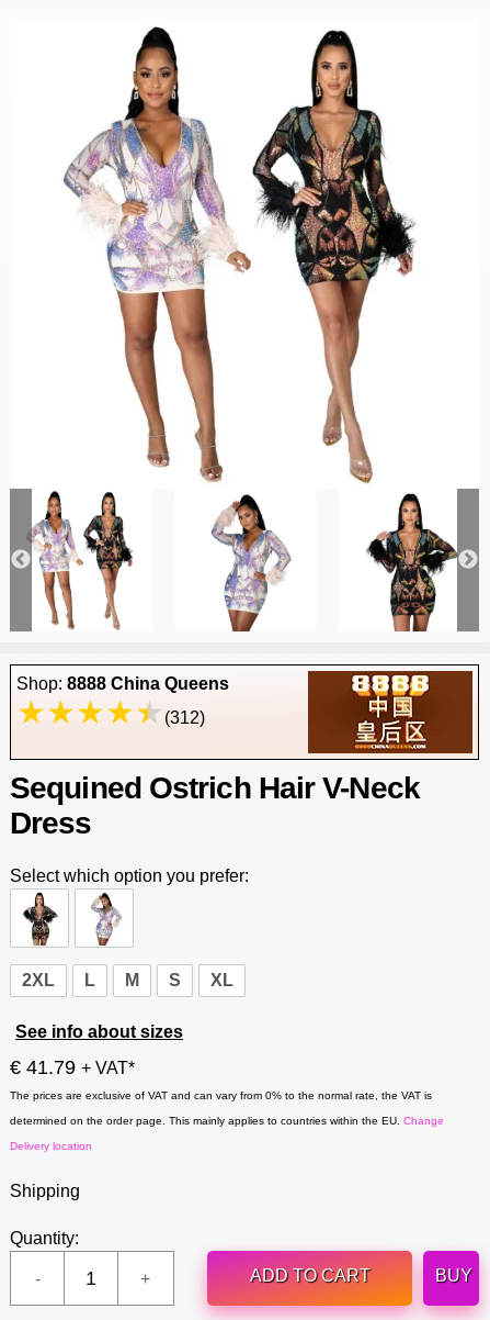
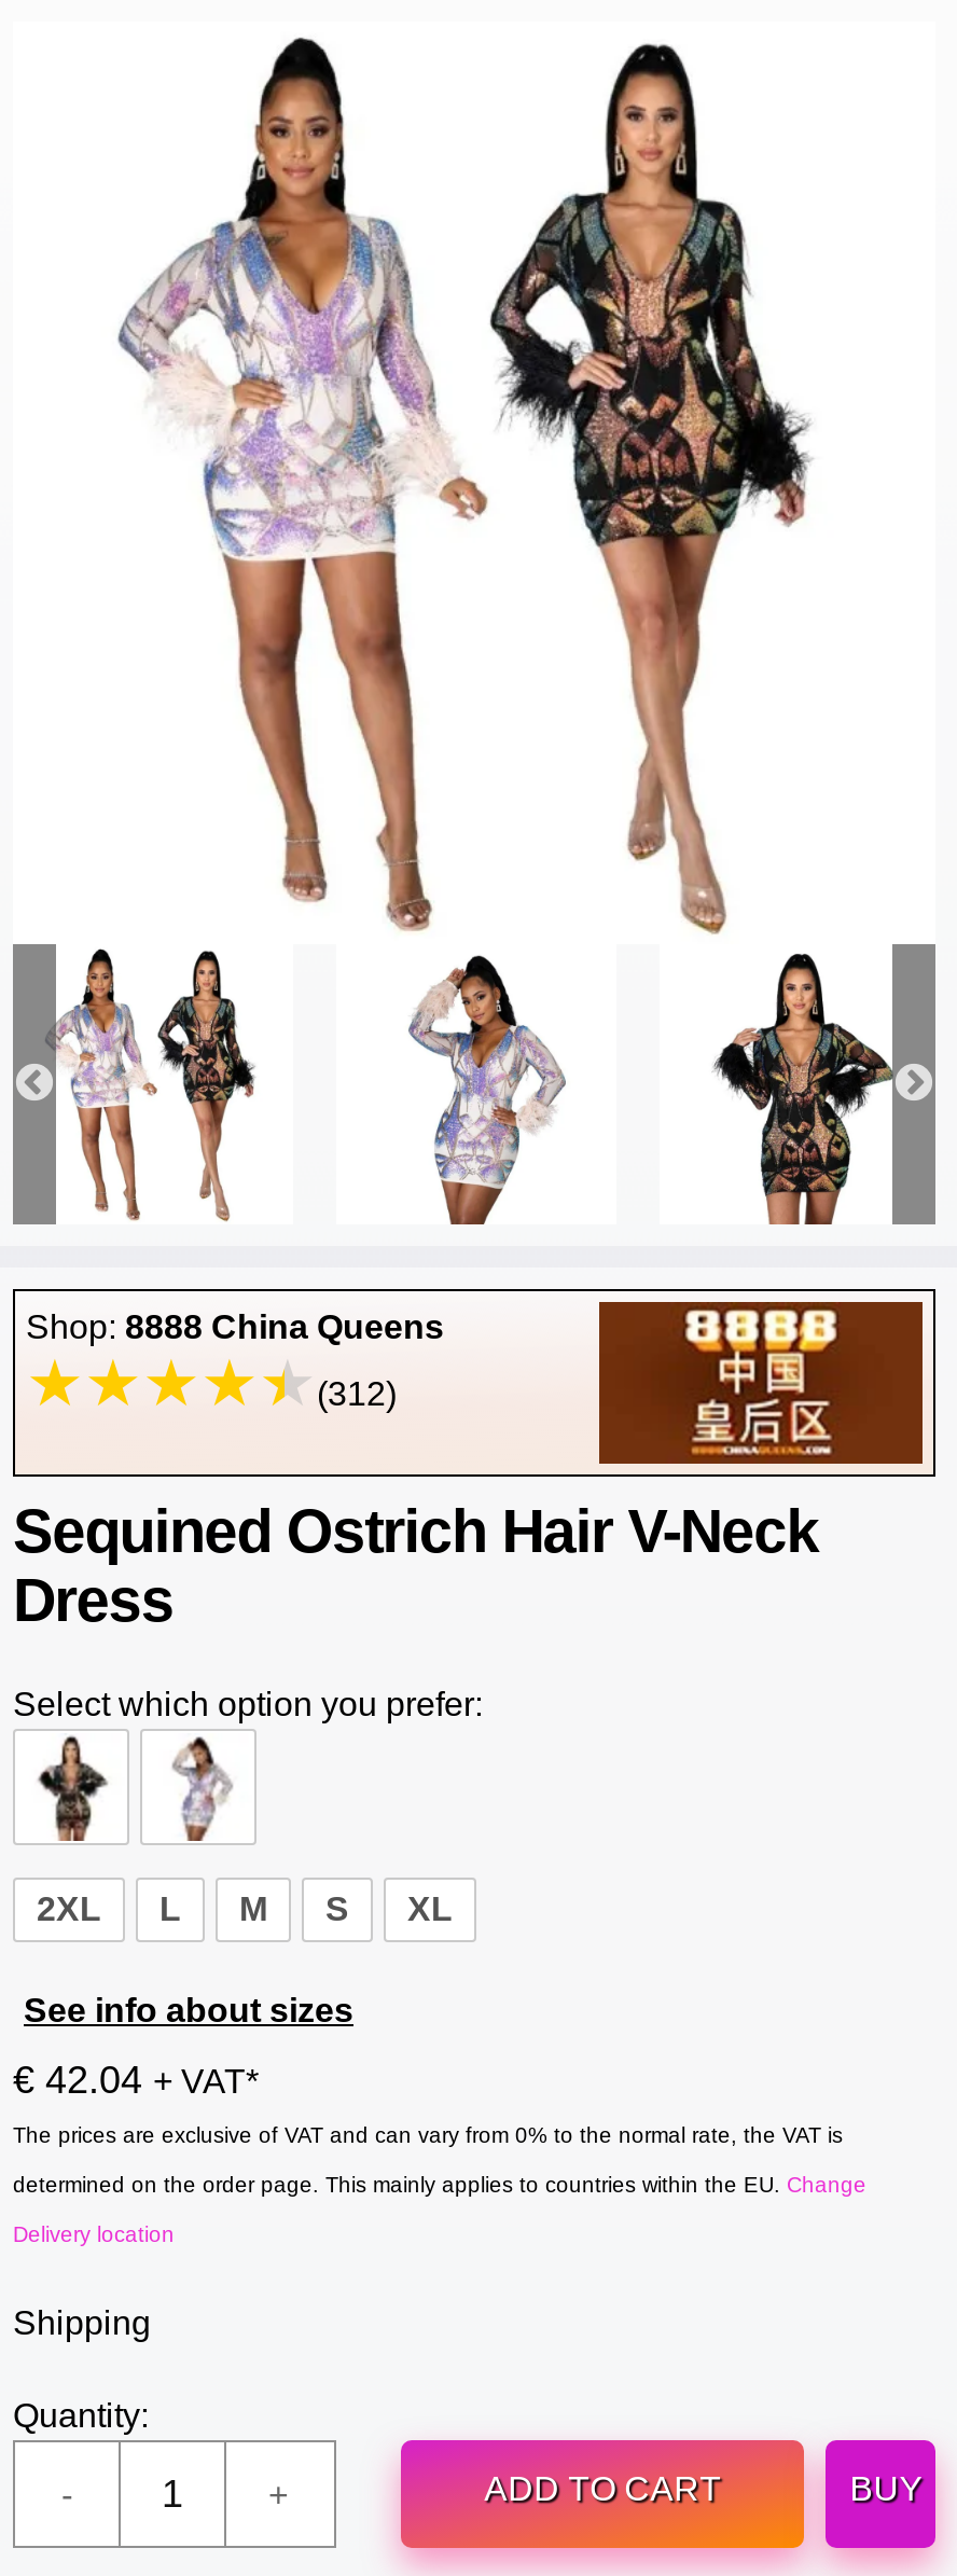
[10,1056,135,1078] € 41.79 + VAT* -> [13,2059,259,2102] € 42.04 + VAT*

